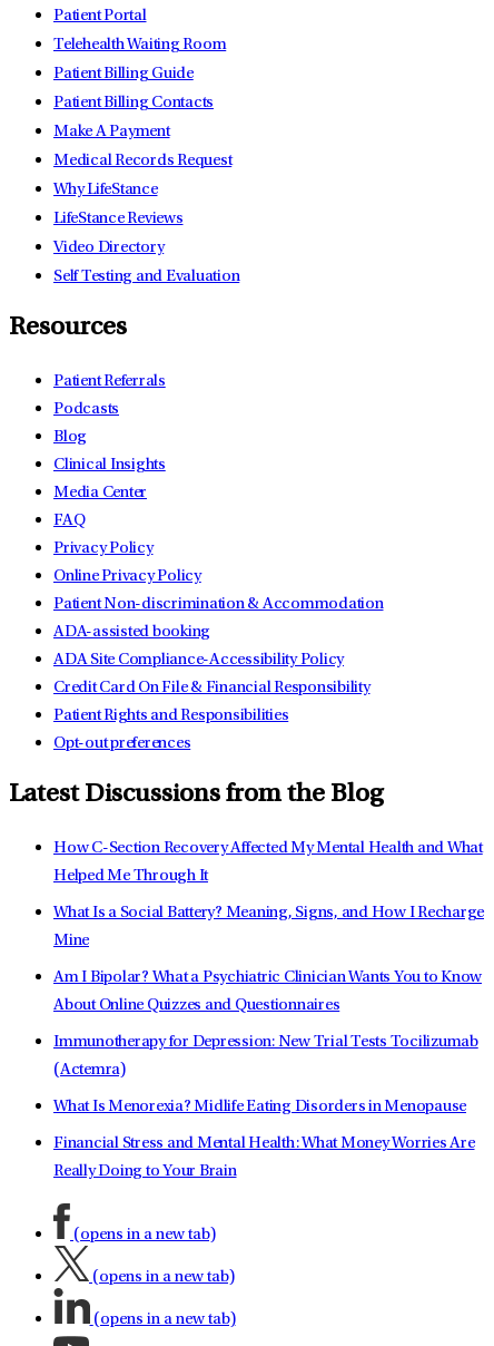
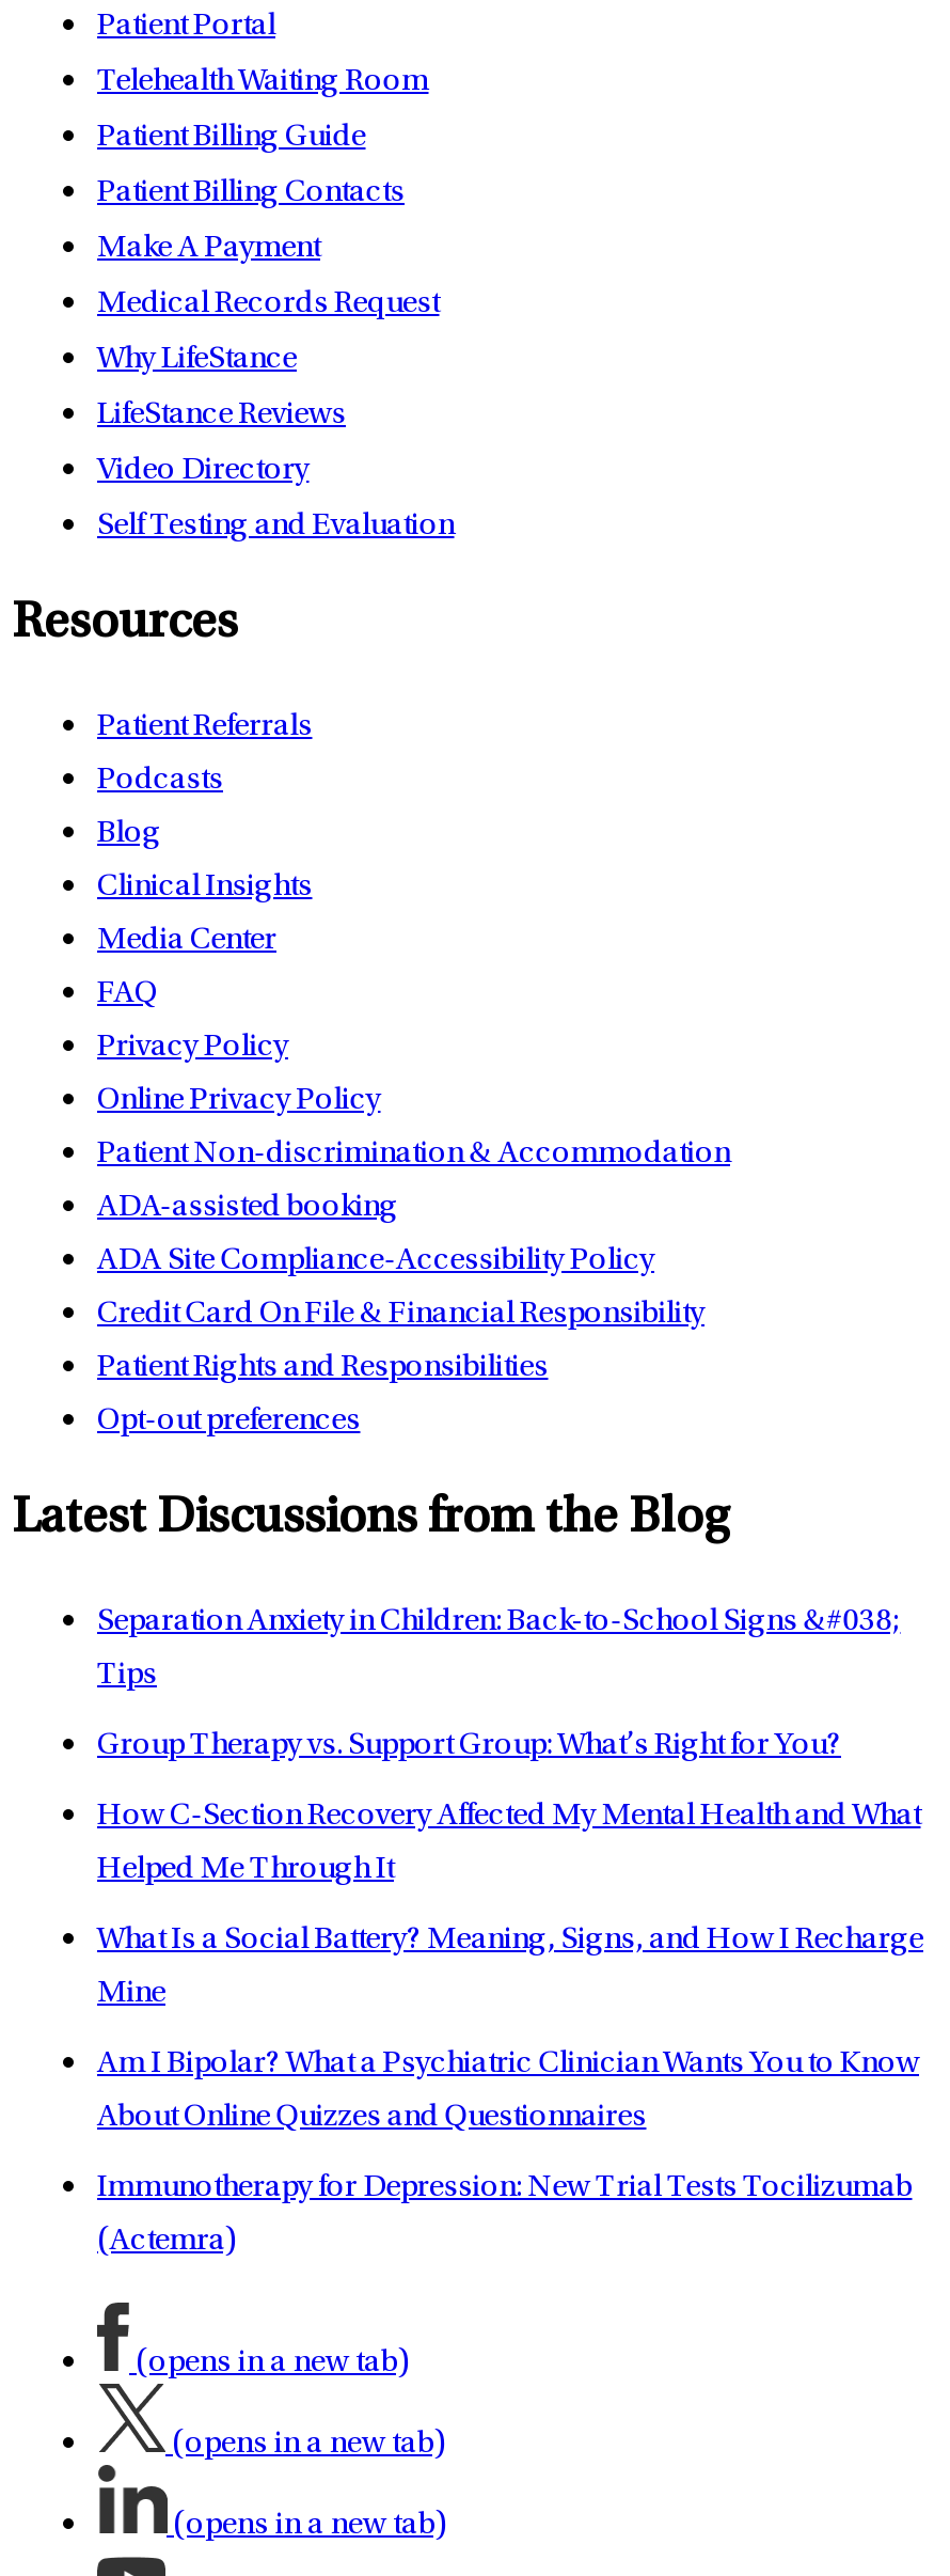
none -> [97,1606,900,1762] Separation Anxiety in Children: Back-to-School Signs &#038; | Tips | Group Therapy vs. Support Group: What’s Right for You?
moved [53,840,484,1079] -> [97,1801,923,2258]: How C-Section Recovery Affected My Mental Health and What | Helped Me Through It | What Is a Social Battery? Meaning, Signs, and How I Recharge | Mine | Am I Bipolar? What a Psychiatric Clinician Wants You to Know | About Online Quizzes and Questionnaires | Immunotherapy for Depression: New Trial Tests Tocilizumab | (Actemra)
[53,1099,475,1180] What Is Menorexia? Midlife Eating Disorders in Menopause | Financial Stress and Mental Health: What Money Worries Are | Really Doing to Your Brain -> none

